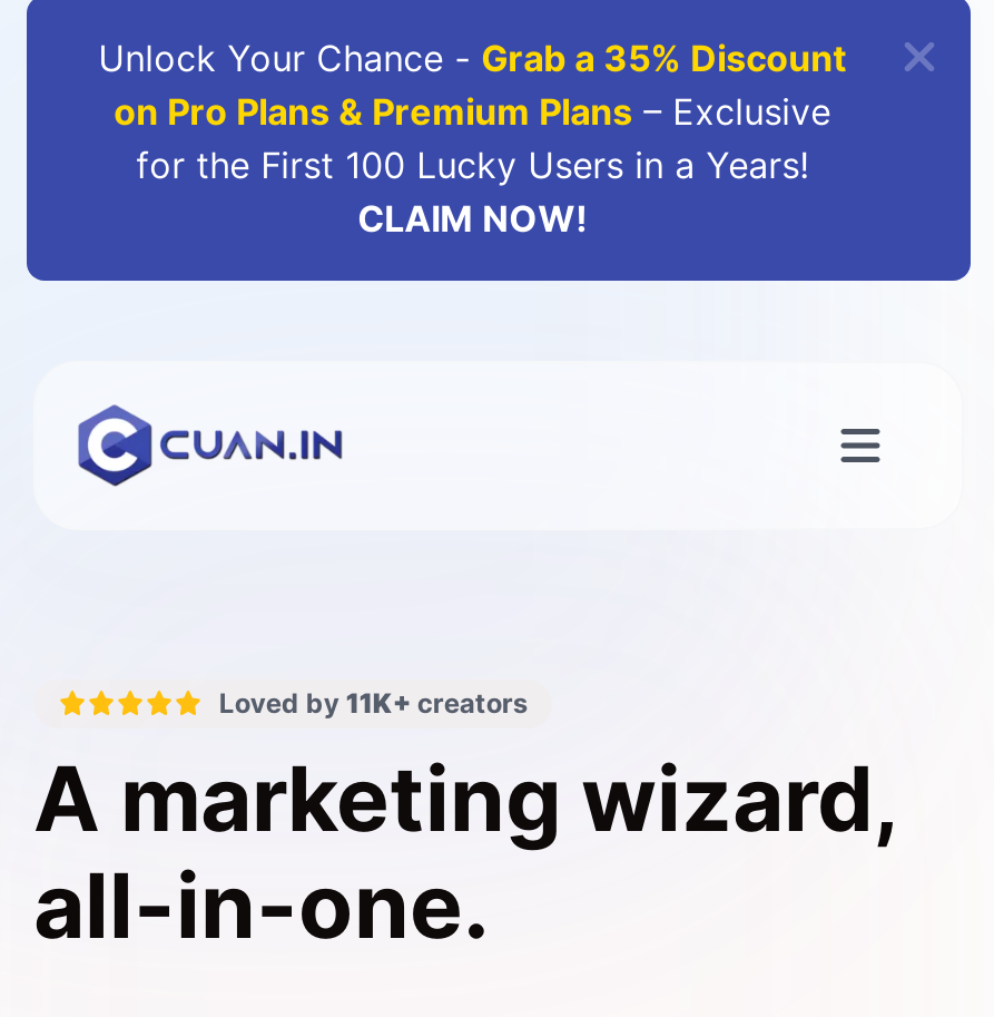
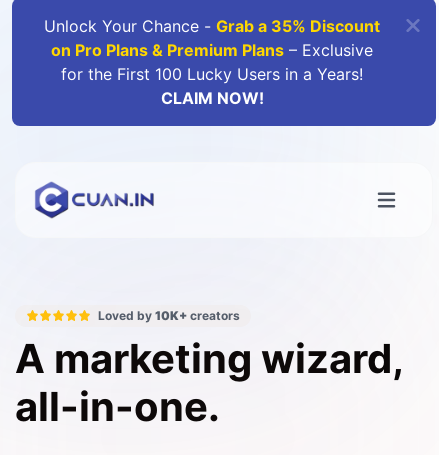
[212,686,529,720] Loved by 11K+ creators -> [95,308,240,323] Loved by 10K+ creators

